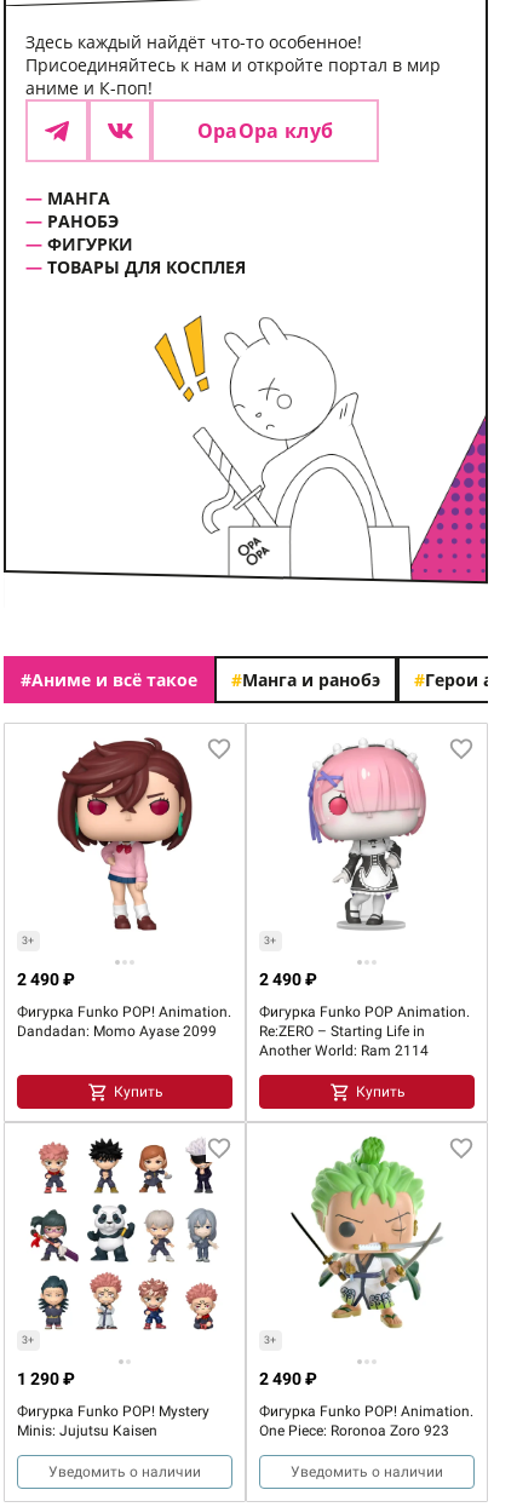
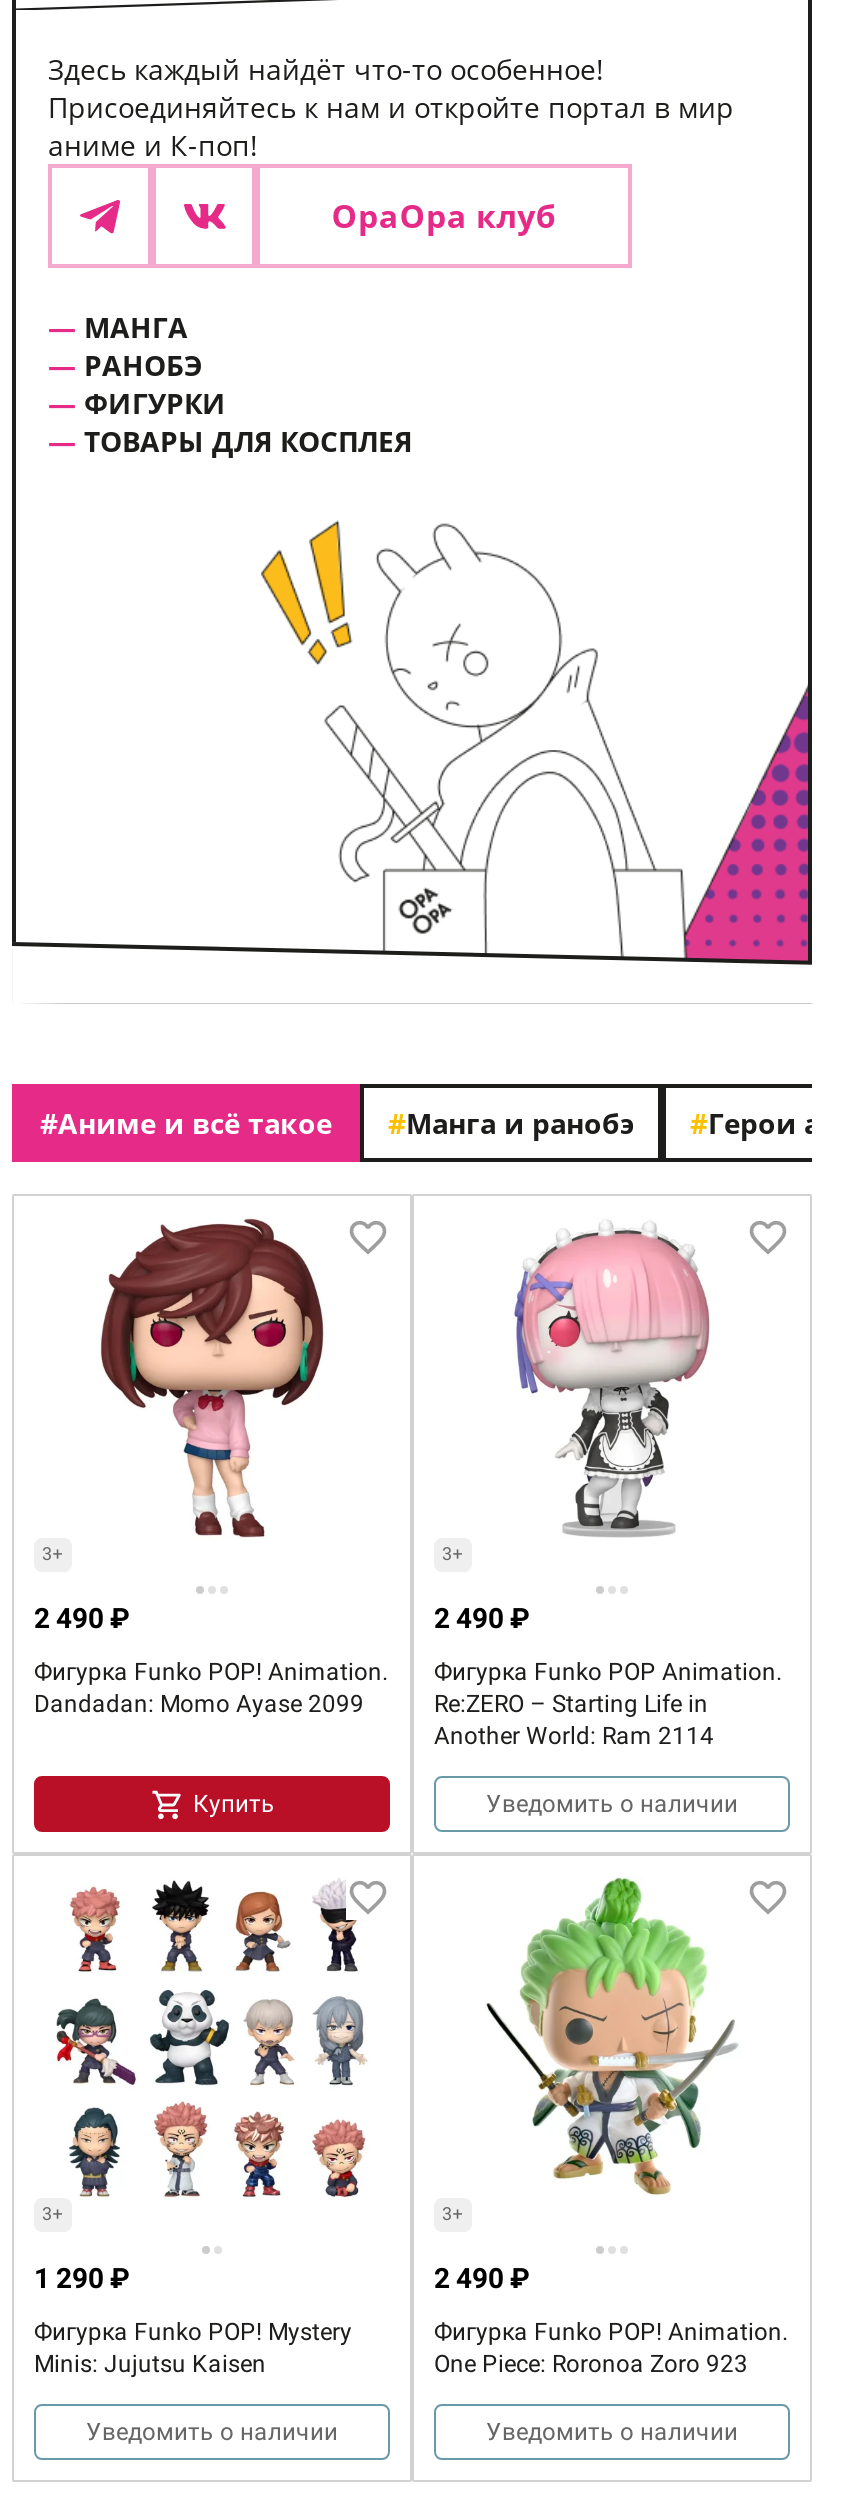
[355,1083,405,1100] Купить -> [486,1790,738,1818] Уведомить о наличии

